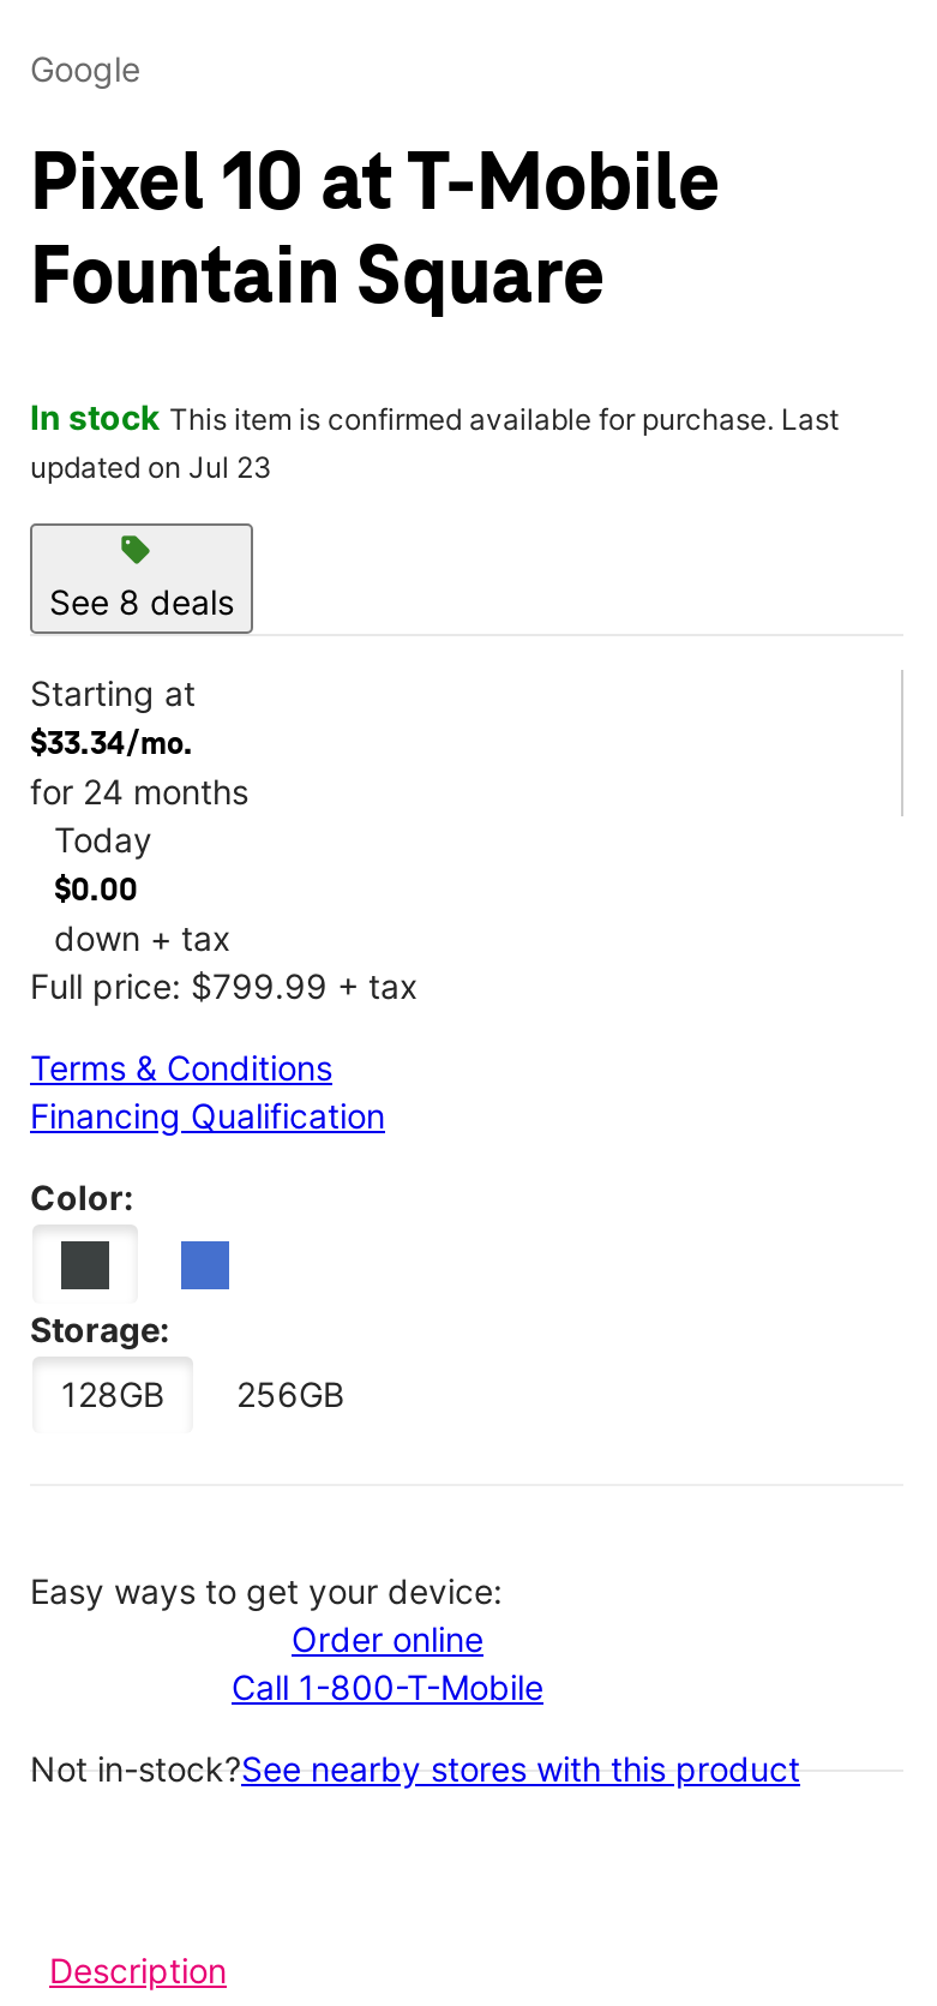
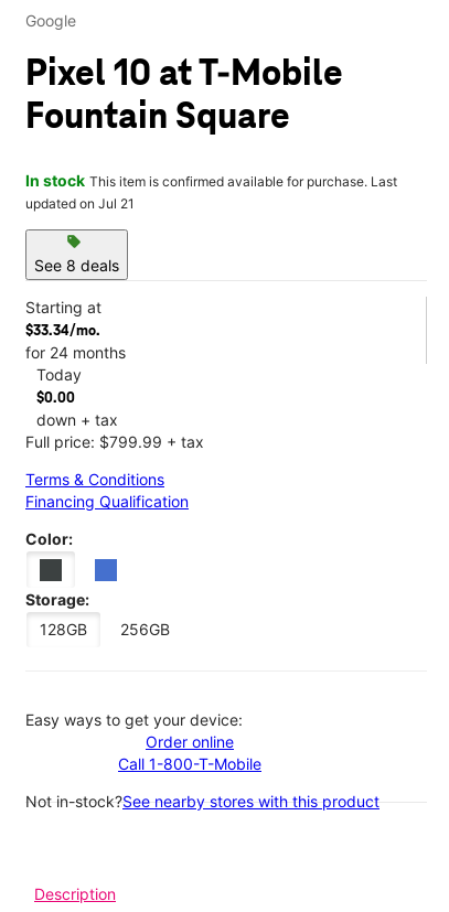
[30,449,272,485] updated on Jul 23 -> [25,195,135,212] updated on Jul 21

